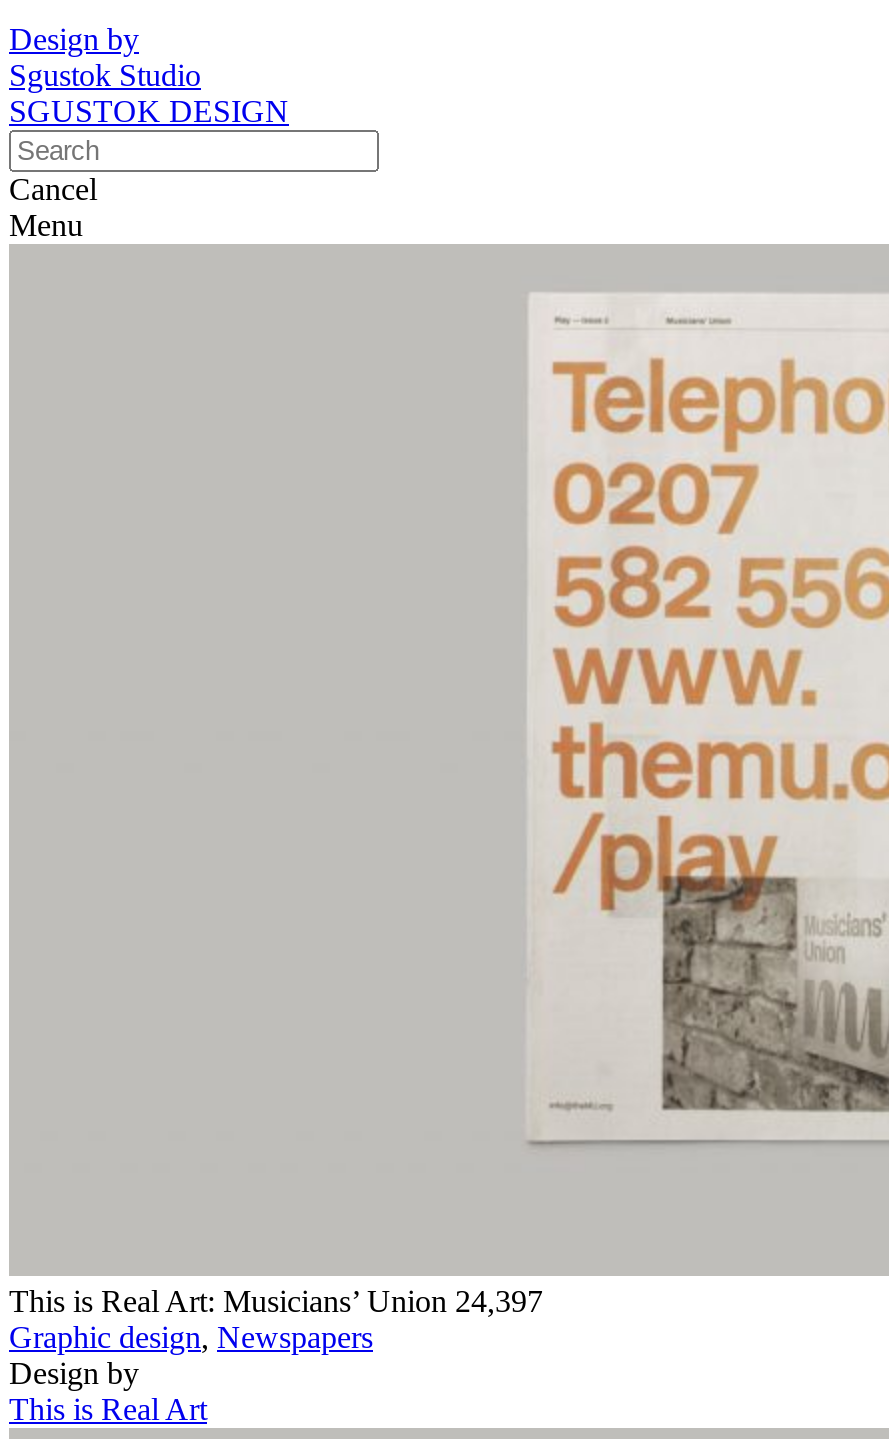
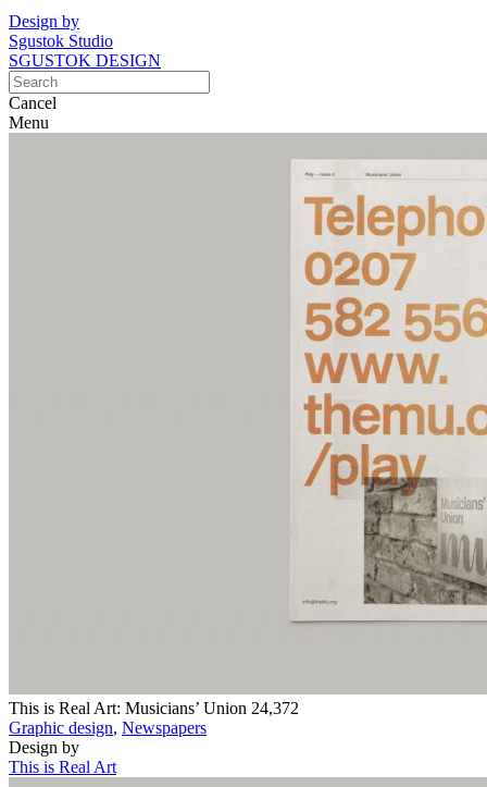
[9,1285,543,1319] This is Real Art: Musicians’ Union 24,397 -> [9,699,299,718] This is Real Art: Musicians’ Union 24,372

